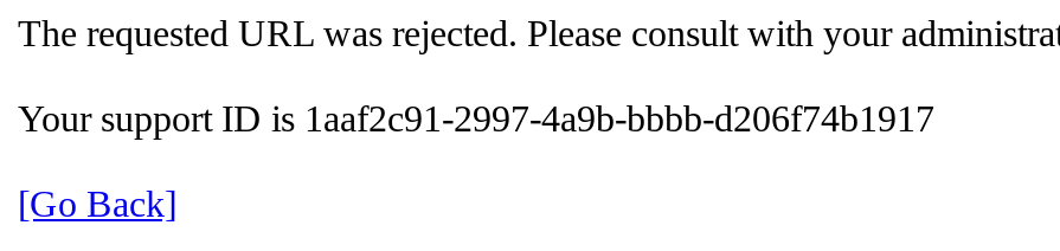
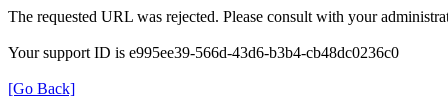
[18,98,934,139] Your support ID is 1aaf2c91-2997-4a9b-bbbb-d206f74b1917 -> [8,44,399,61] Your support ID is e995ee39-566d-43d6-b3b4-cb48dc0236c0

